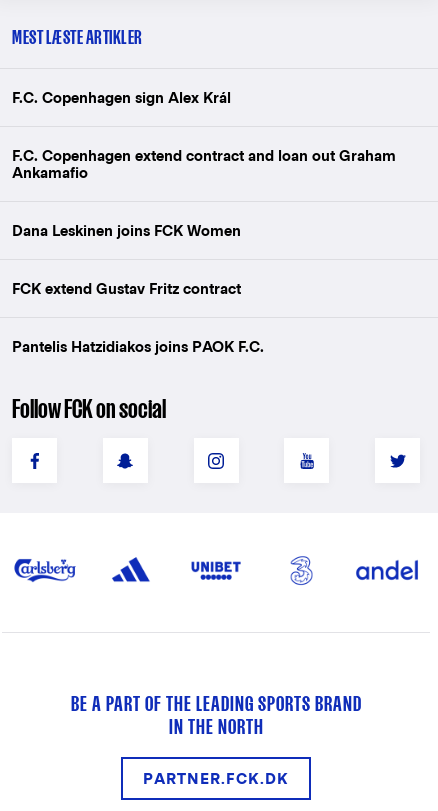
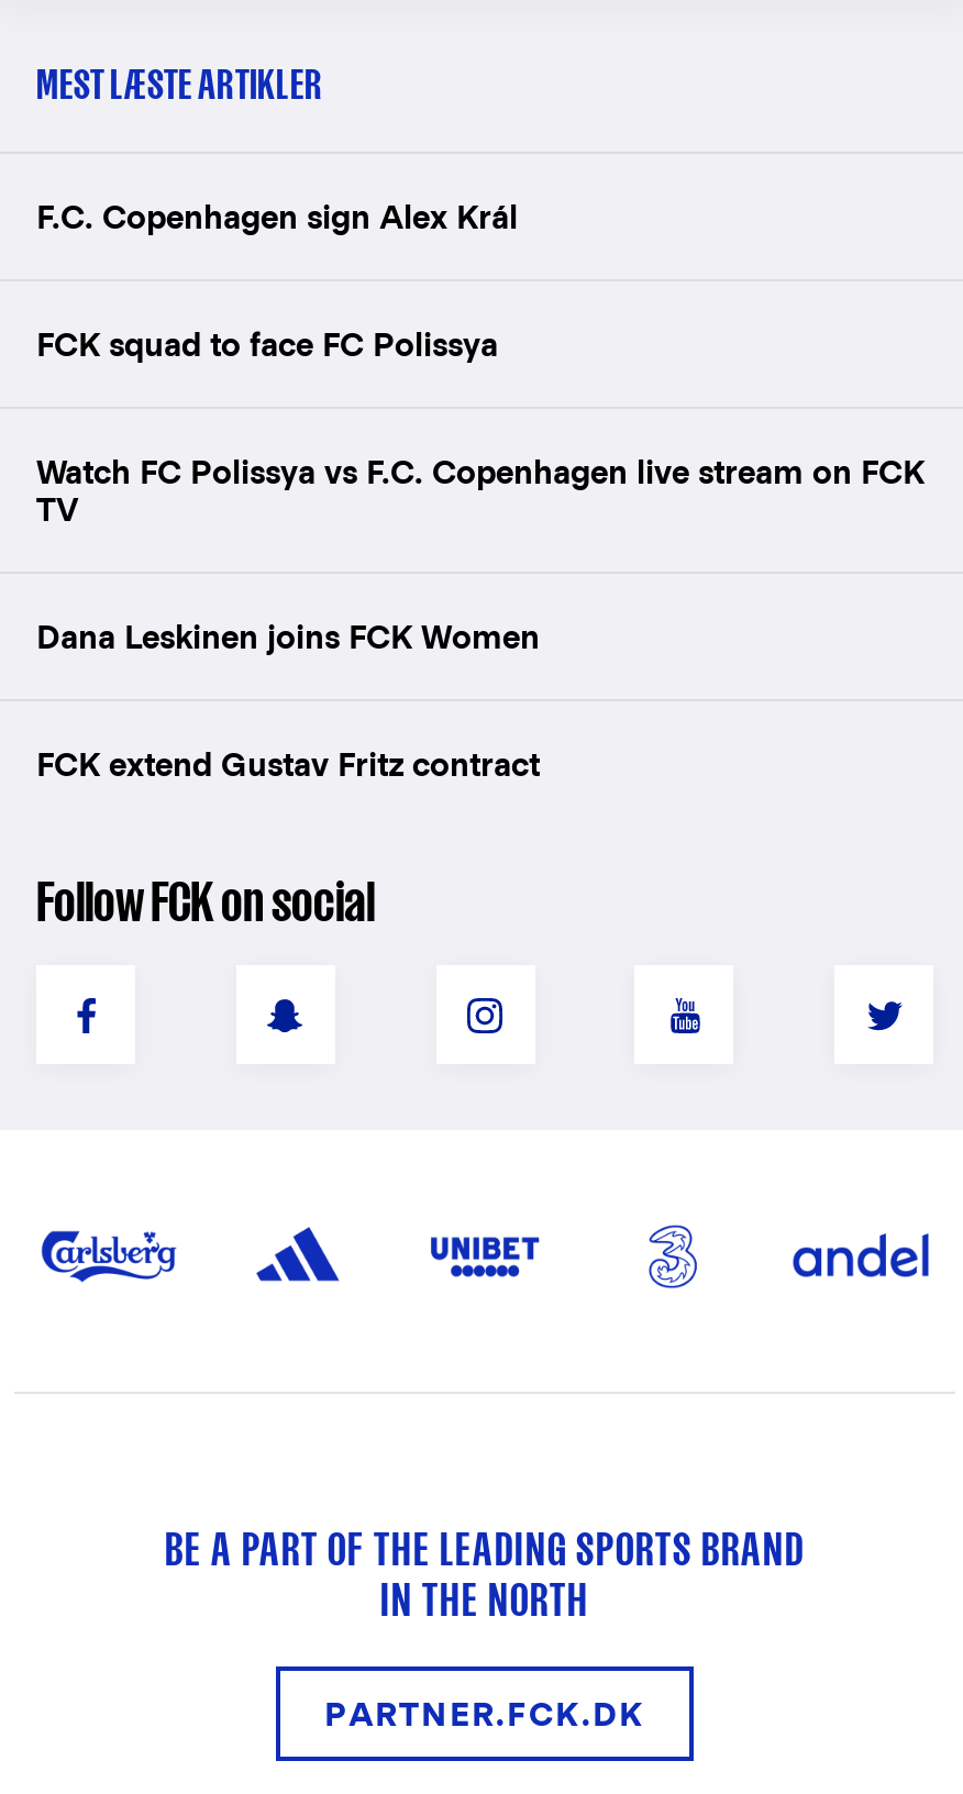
[12,147,396,181] F.C. Copenhagen extend contract and loan out Graham | Ankamafio -> [36,326,925,528] FCK squad to face FC Polissya | Watch FC Polissya vs F.C. Copenhagen live stream on FCK | TV
moved [12,222,241,297] -> [36,618,540,783]: Dana Leskinen joins FCK Women | FCK extend Gustav Fritz contract
[12,338,264,355] Pantelis Hatzidiakos joins PAOK F.C. -> none

